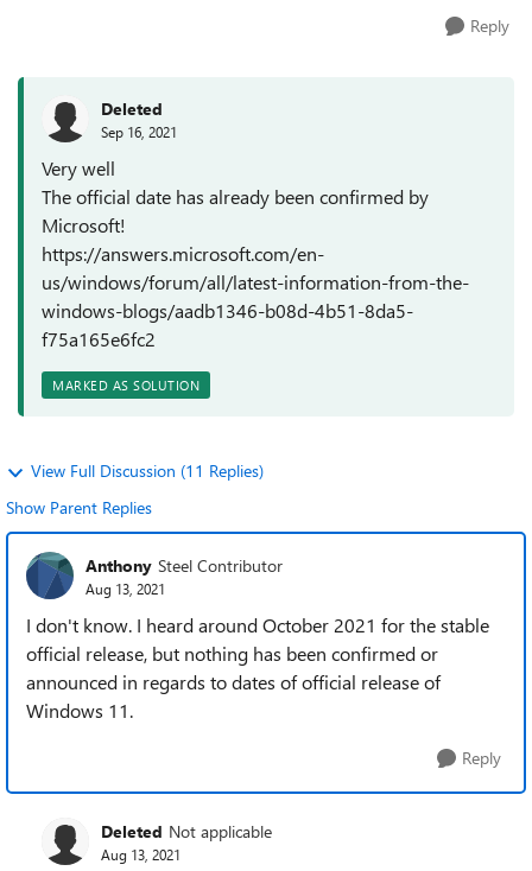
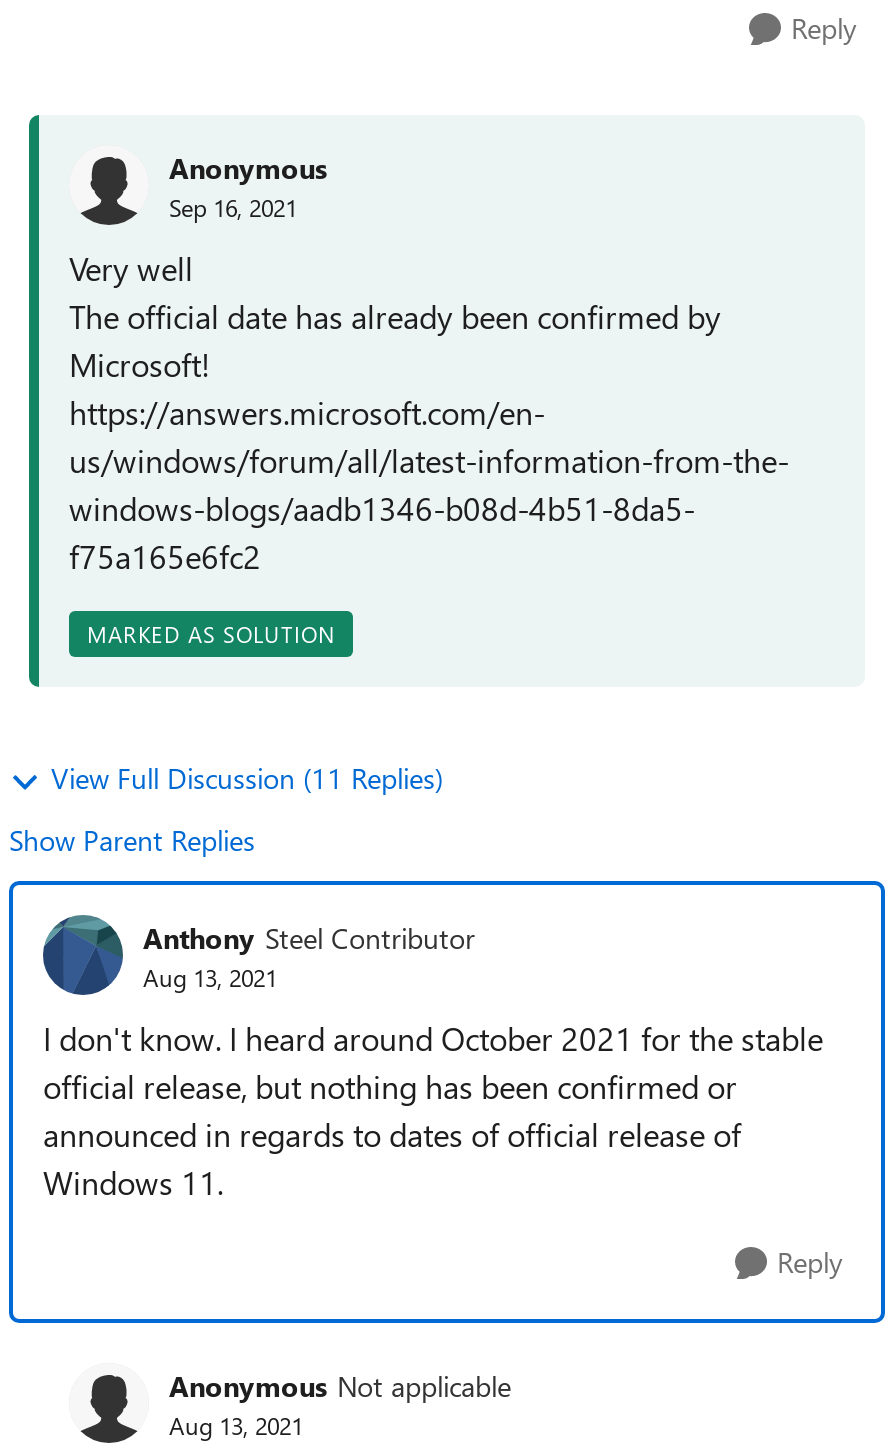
[101,97,163,119] Deleted -> [169,148,327,186] Anonymous
[101,819,272,842] Deleted Not applicable -> [169,1366,511,1404] Anonymous Not applicable

